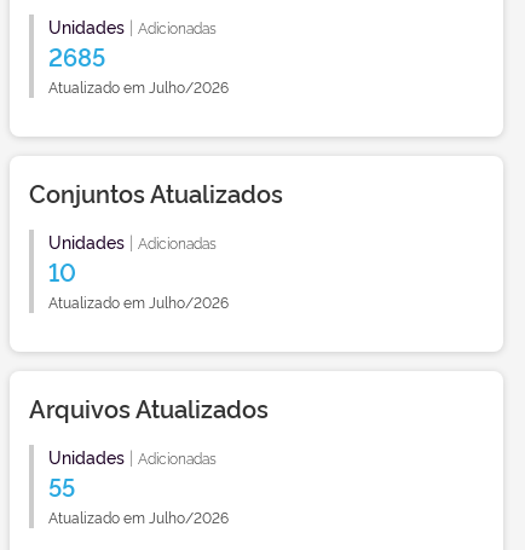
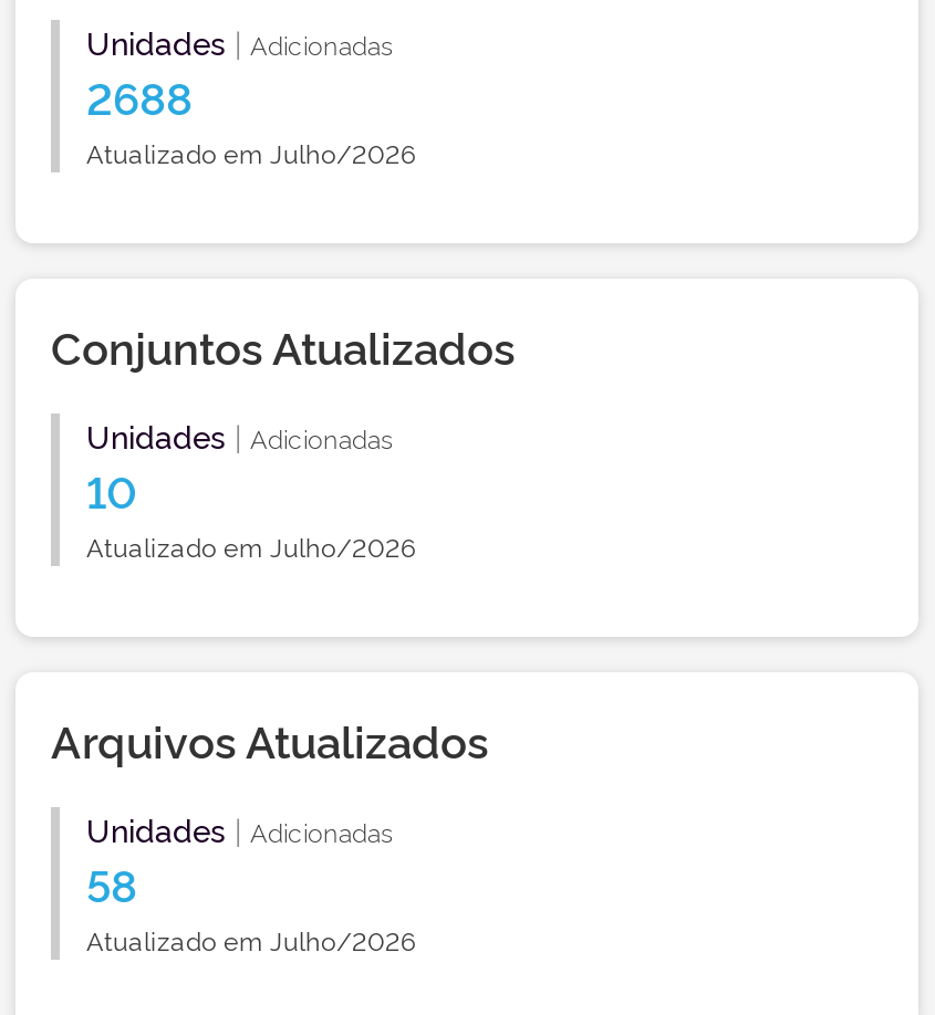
[48,38,105,72] 2685 -> [86,63,193,125] 2688
[48,468,75,502] 55 -> [86,850,137,912] 58

